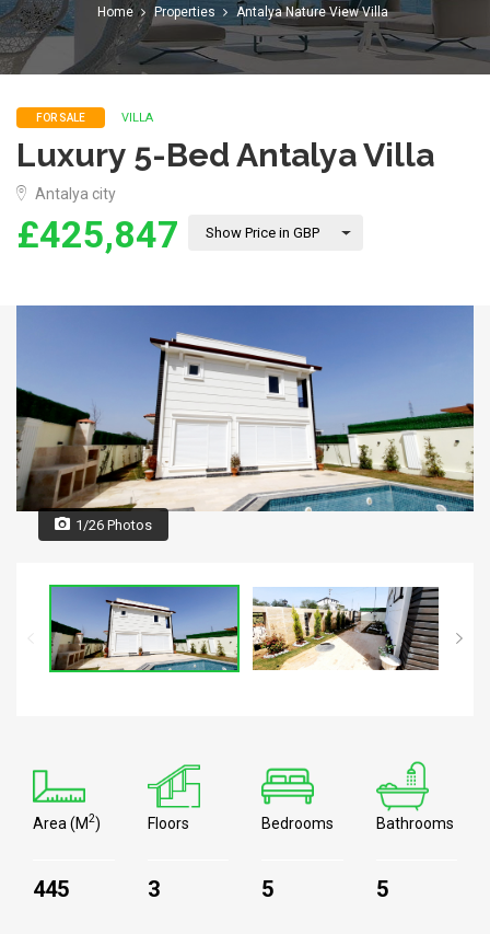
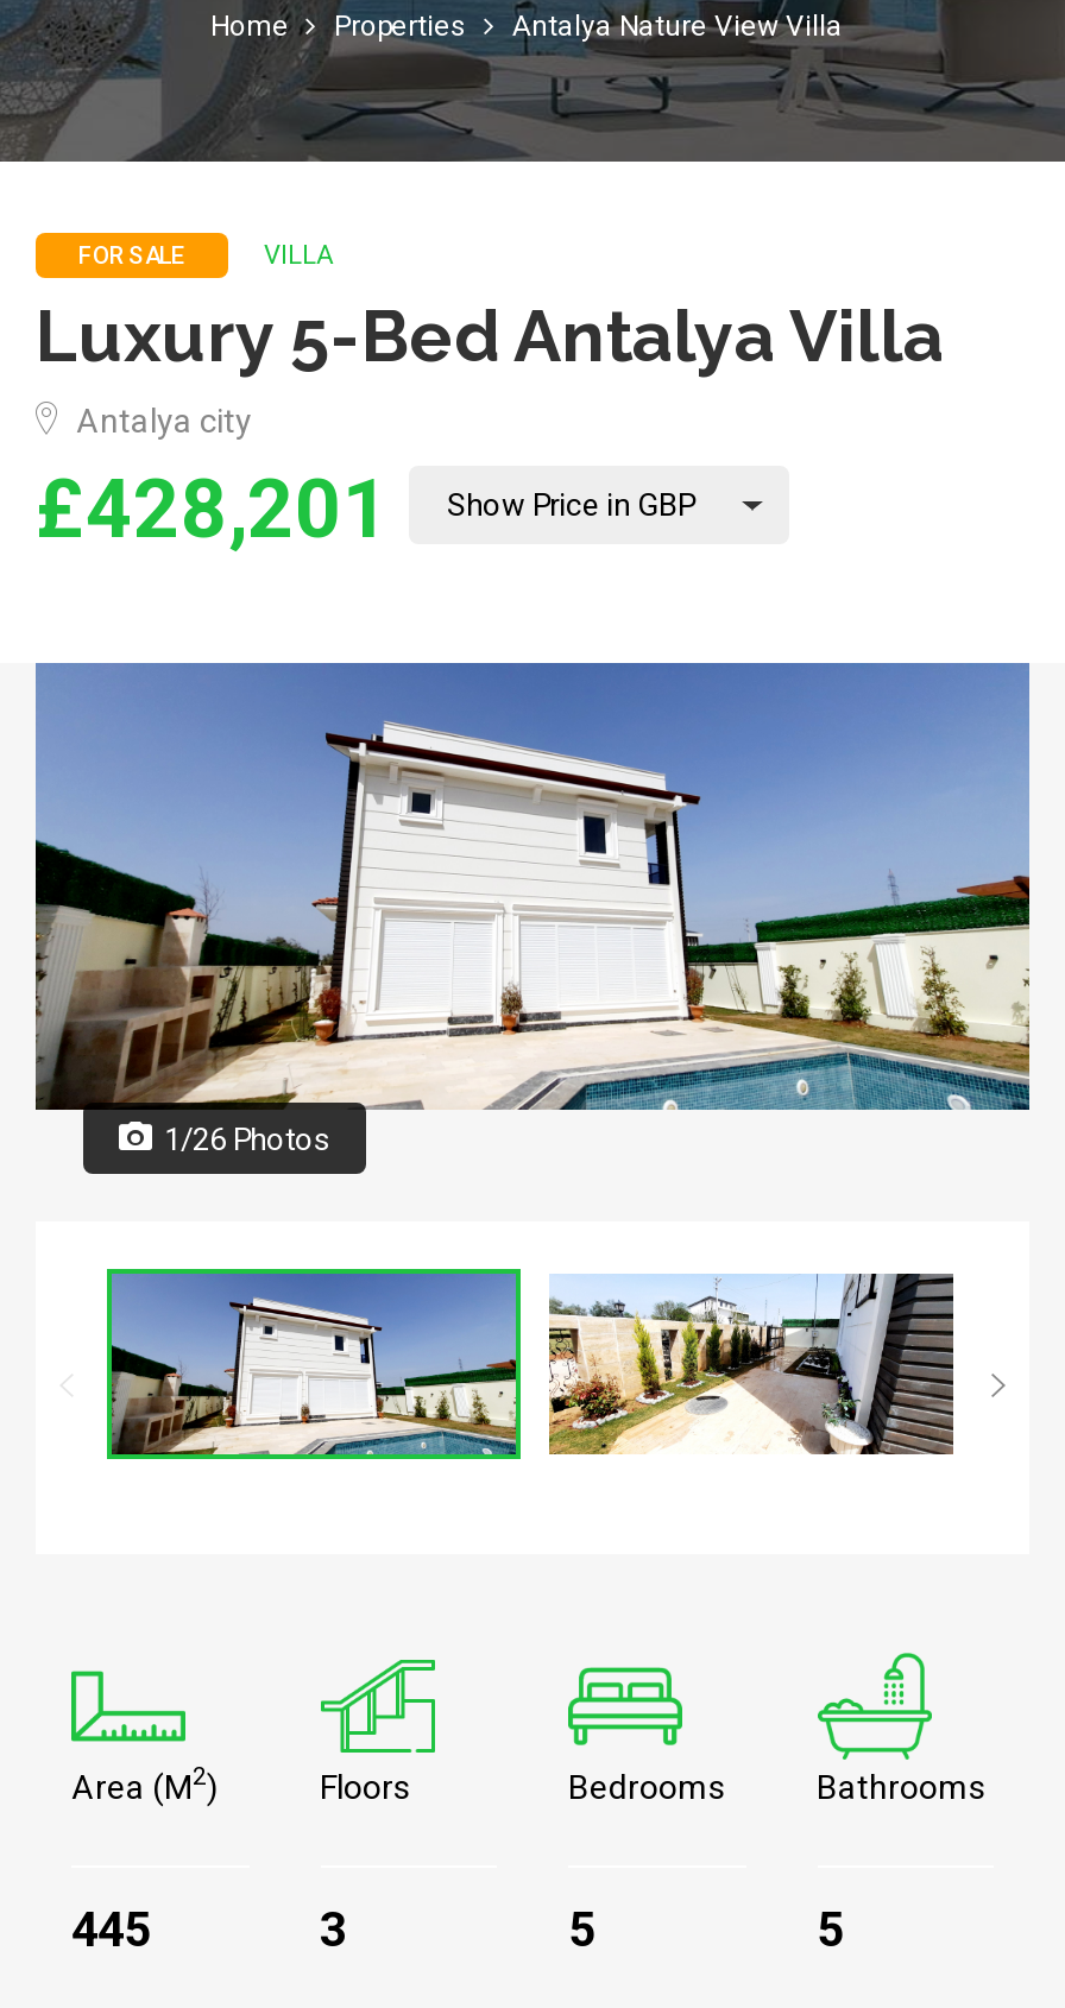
[16,212,319,256] £425,847 Show Price in GBP -> [36,461,694,556] £428,201 Show Price in GBP

